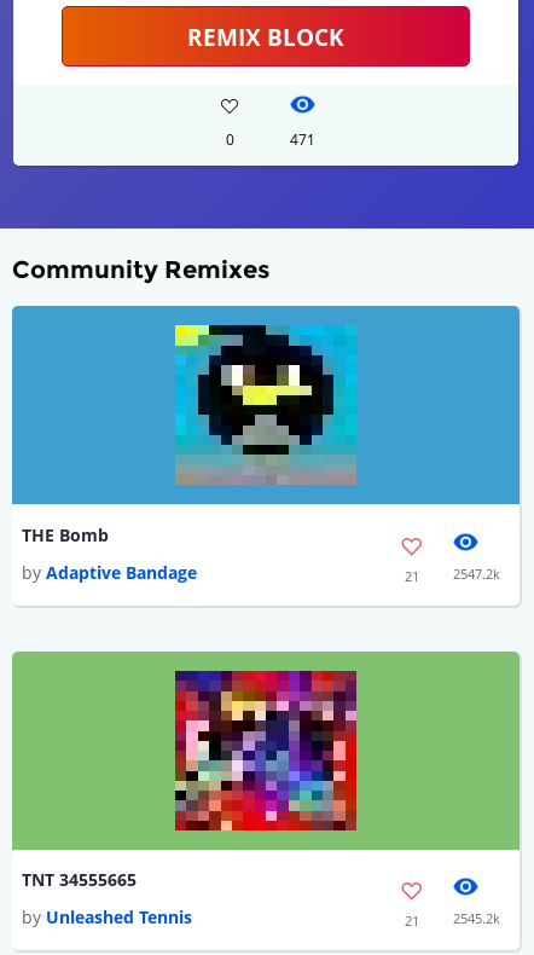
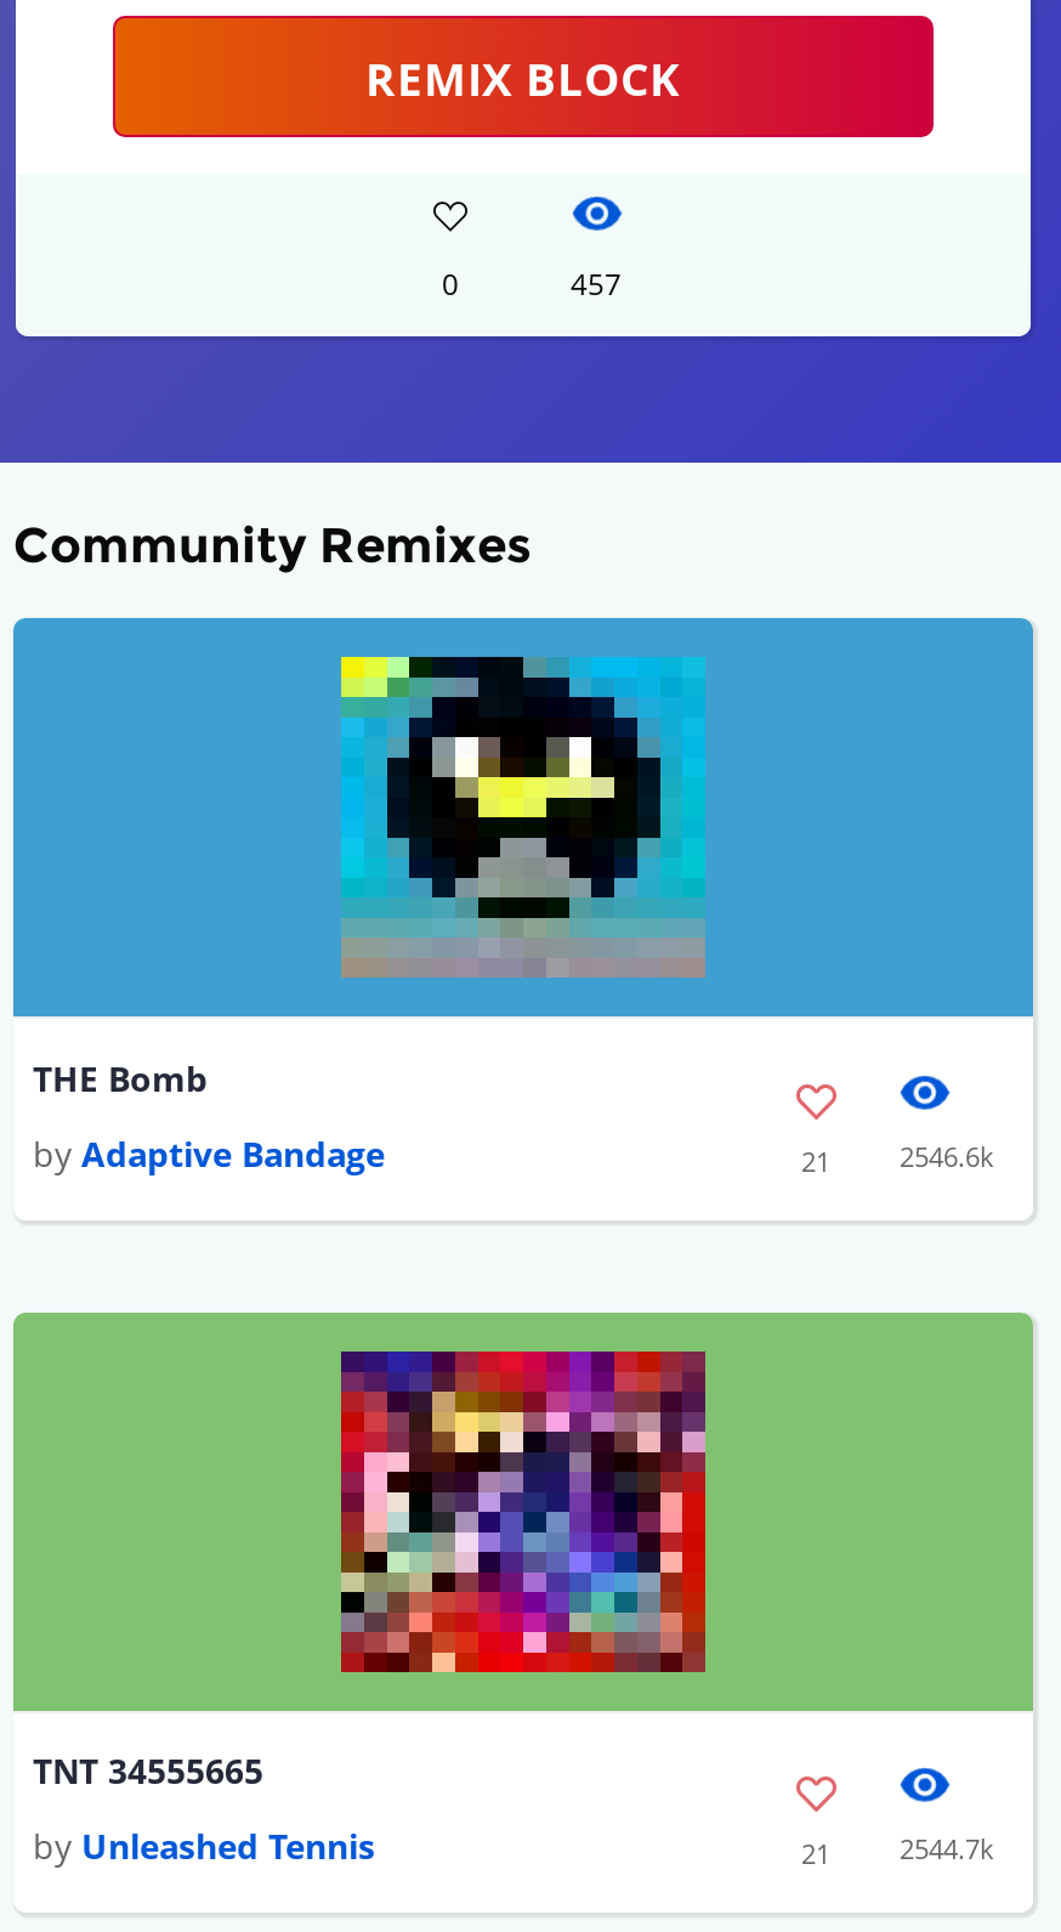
[289,130,315,150] 471 -> [571,264,622,306] 457
[404,564,500,584] 21 2547.2k -> [801,1137,994,1178] 21 2546.6k
[404,909,500,930] 21 2545.2k -> [801,1830,994,1871] 21 2544.7k

